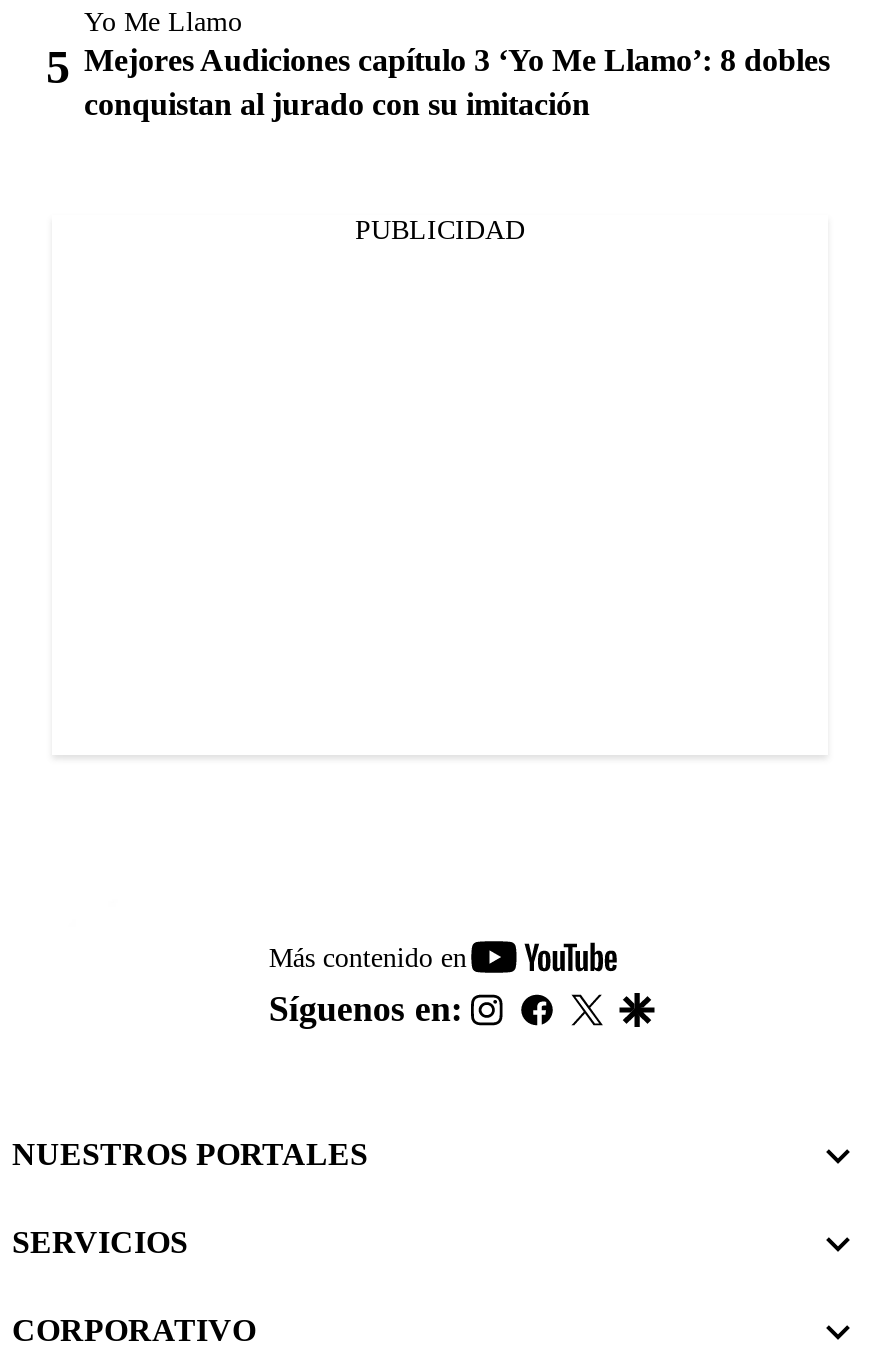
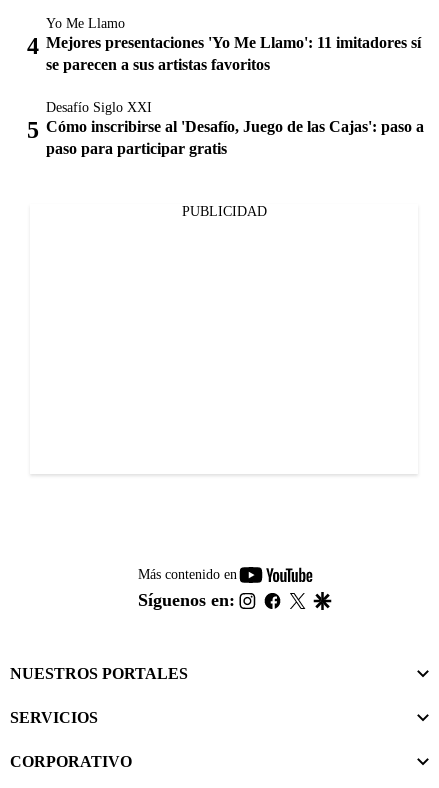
[84,44,830,122] Mejores Audiciones capítulo 3 ‘Yo Me Llamo’: 8 dobles | conquistan al jurado con su imitación -> [46,34,424,157] Mejores presentaciones 'Yo Me Llamo': 11 imitadores sí | se parecen a sus artistas favoritos | Desafío Siglo XXI | Cómo inscribirse al 'Desafío, Juego de las Cajas': paso a | paso para participar gratis

